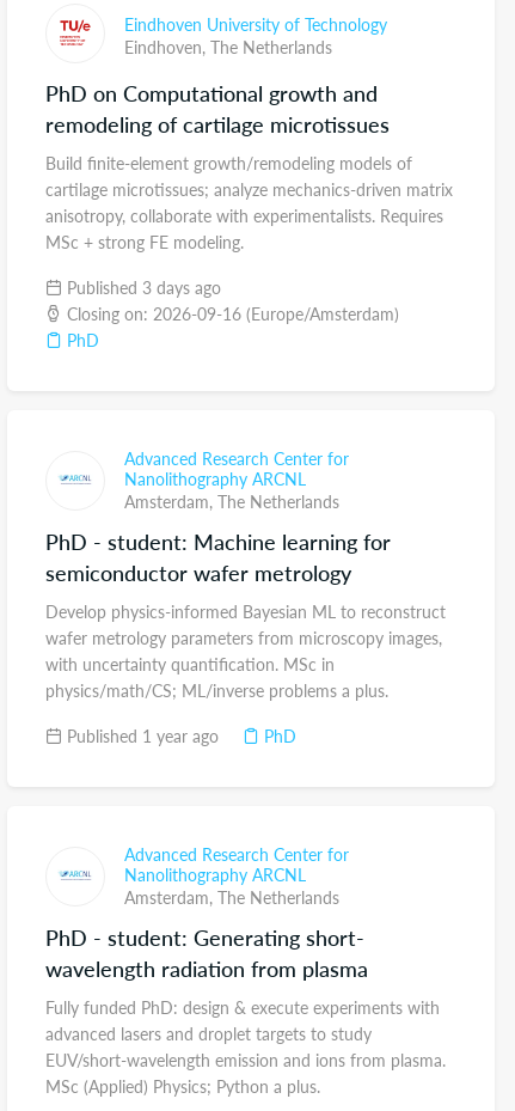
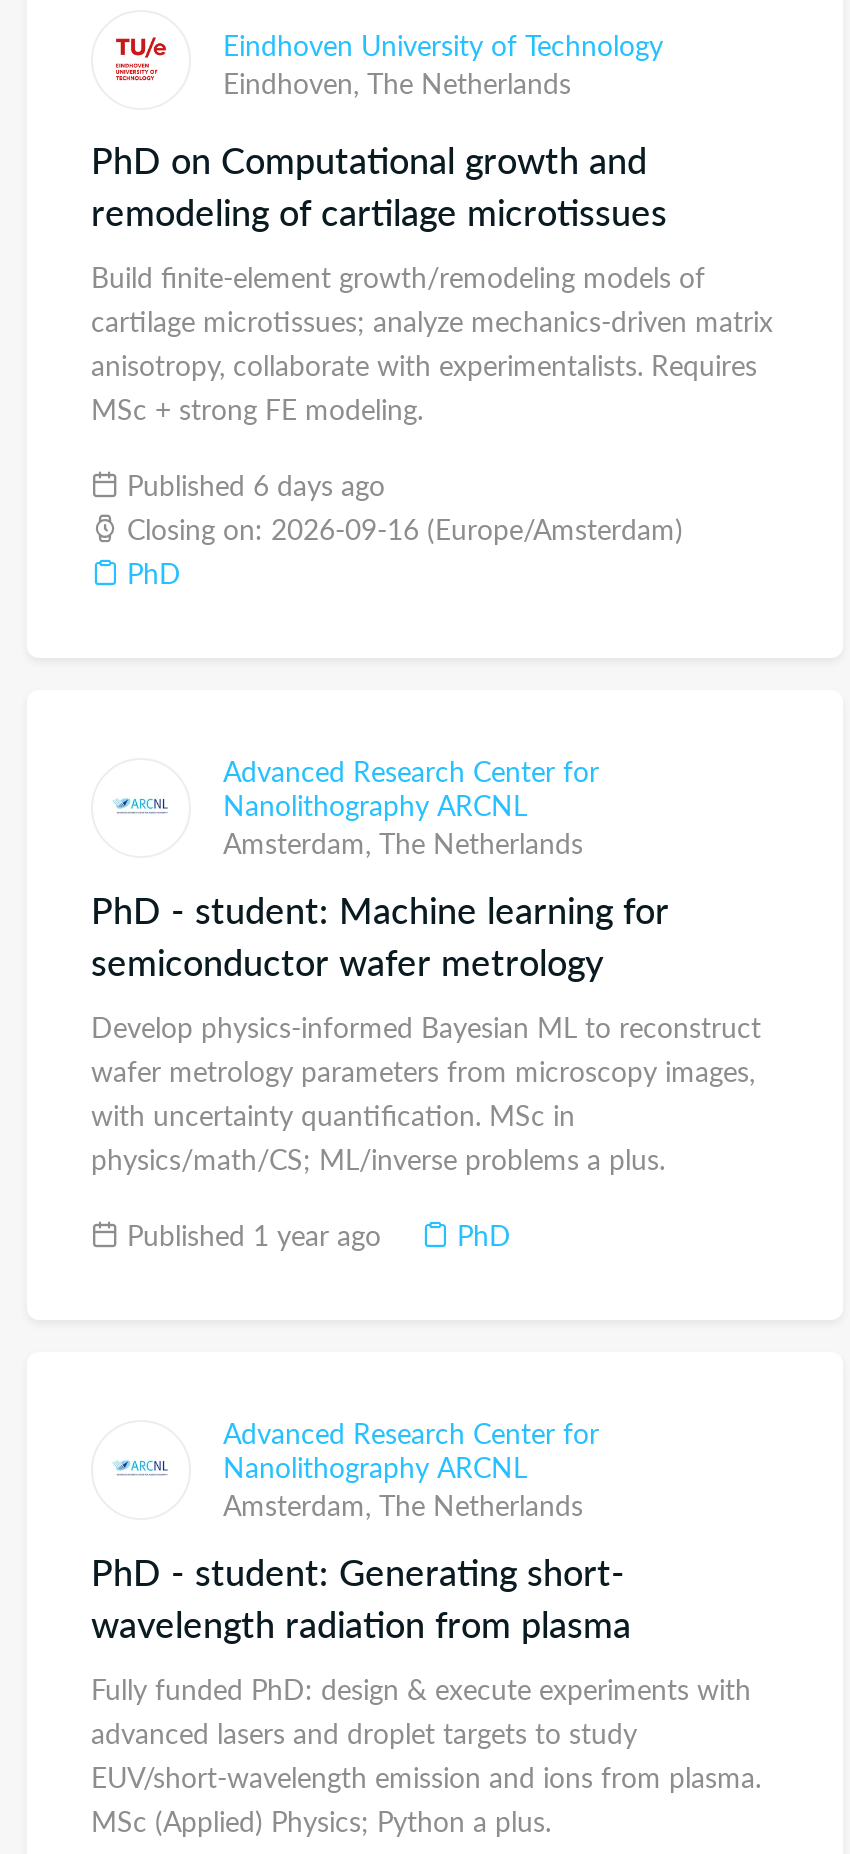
[62,275,221,299] Published 3 days ago -> [119,464,385,504] Published 6 days ago

